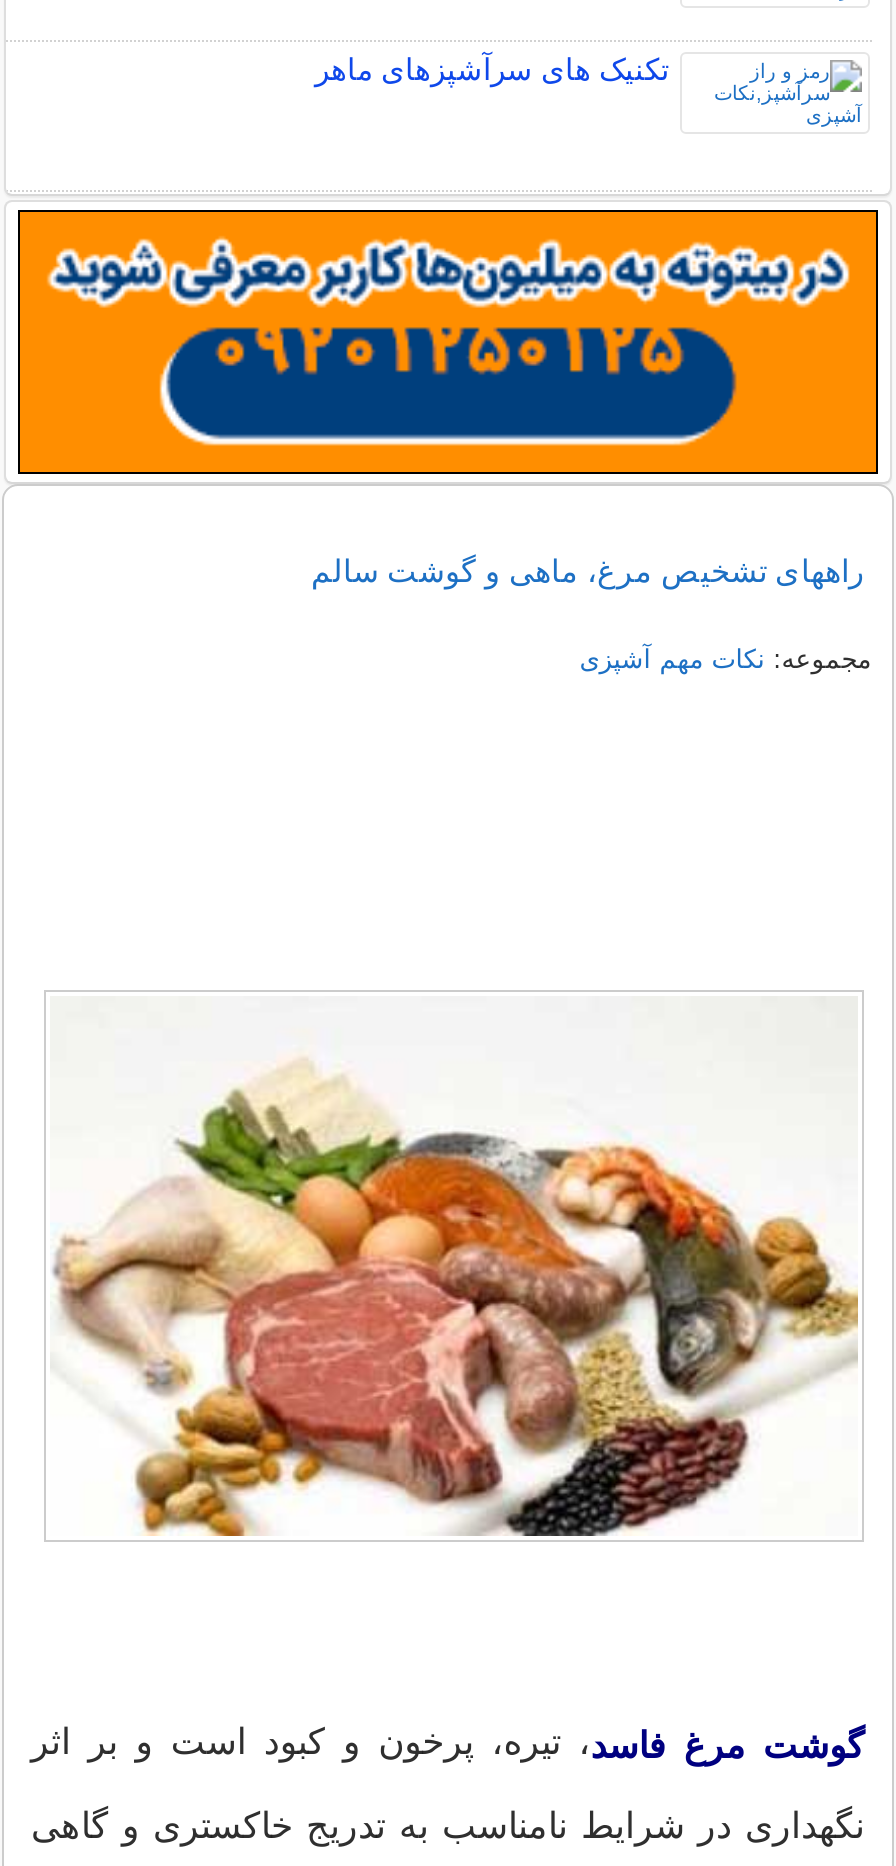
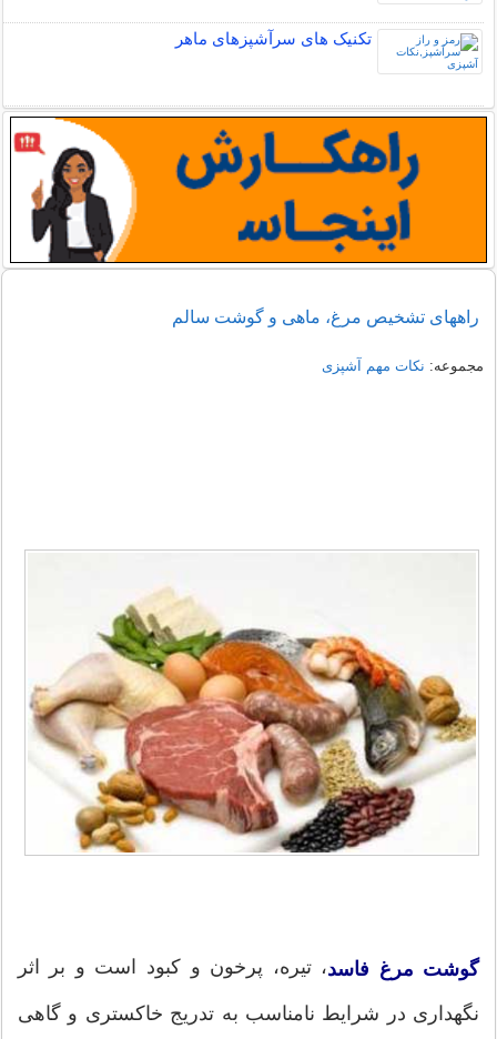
[18,210,852,474] [image] -> [10,117,471,263] [image]

